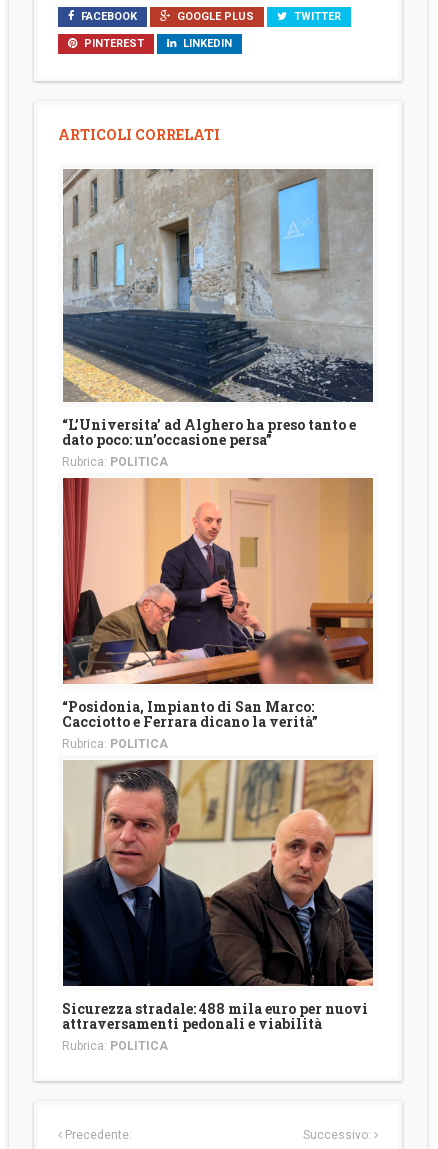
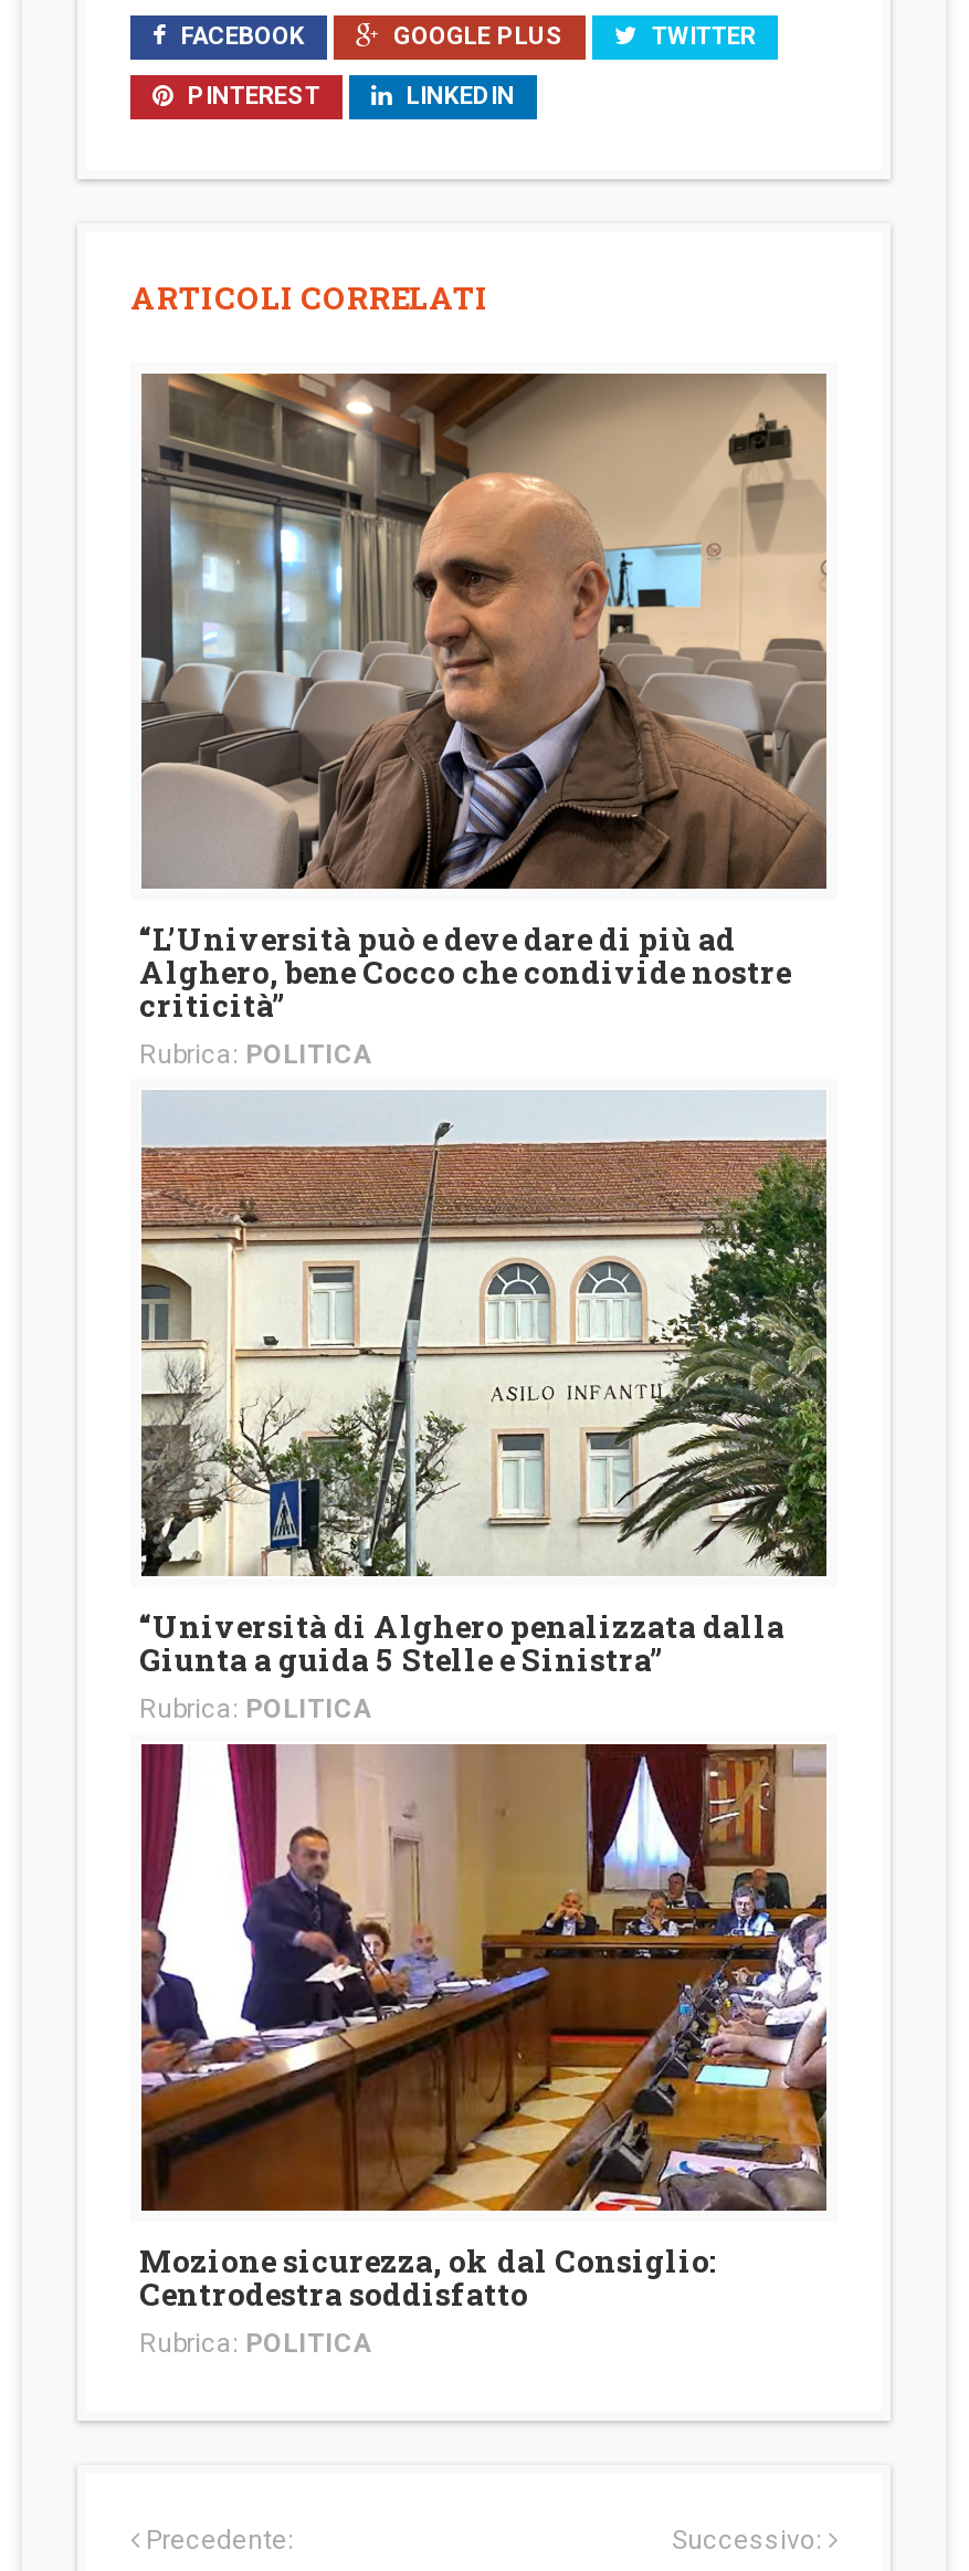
[62,169,373,448] [image] | “L’Universita’ ad Alghero ha preso tanto e | dato poco: un’occasione persa” -> [139,371,826,1025] [image] | “L’Università può e deve dare di più ad | Alghero, bene Cocco che condivide nostre | criticità”
[62,477,374,731] [image] | “Posidonia, Impianto di San Marco: | Cacciotto e Ferrara dicano la verità” -> [139,1090,829,1680] [image] | “Università di Alghero penalizzata dalla | Giunta a guida 5 Stelle e Sinistra”
[62,760,374,1033] [image] | Sicurezza stradale: 488 mila euro per nuovi | attraversamenti pedonali e viabilità -> [139,1742,829,2316] [image] | Mozione sicurezza, ok dal Consiglio: | Centrodestra soddisfatto

